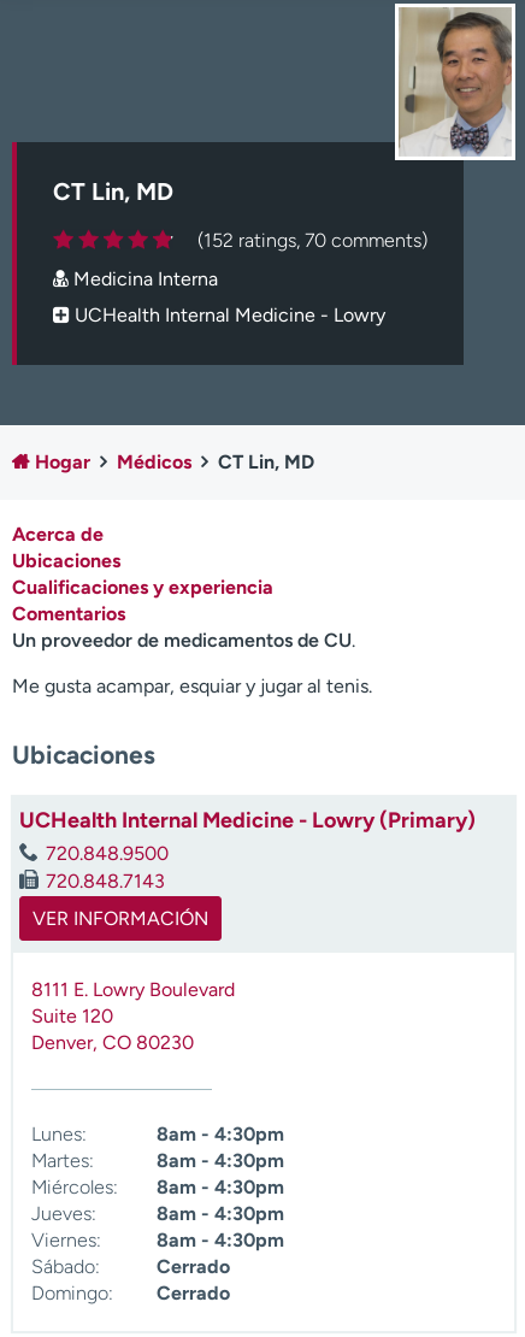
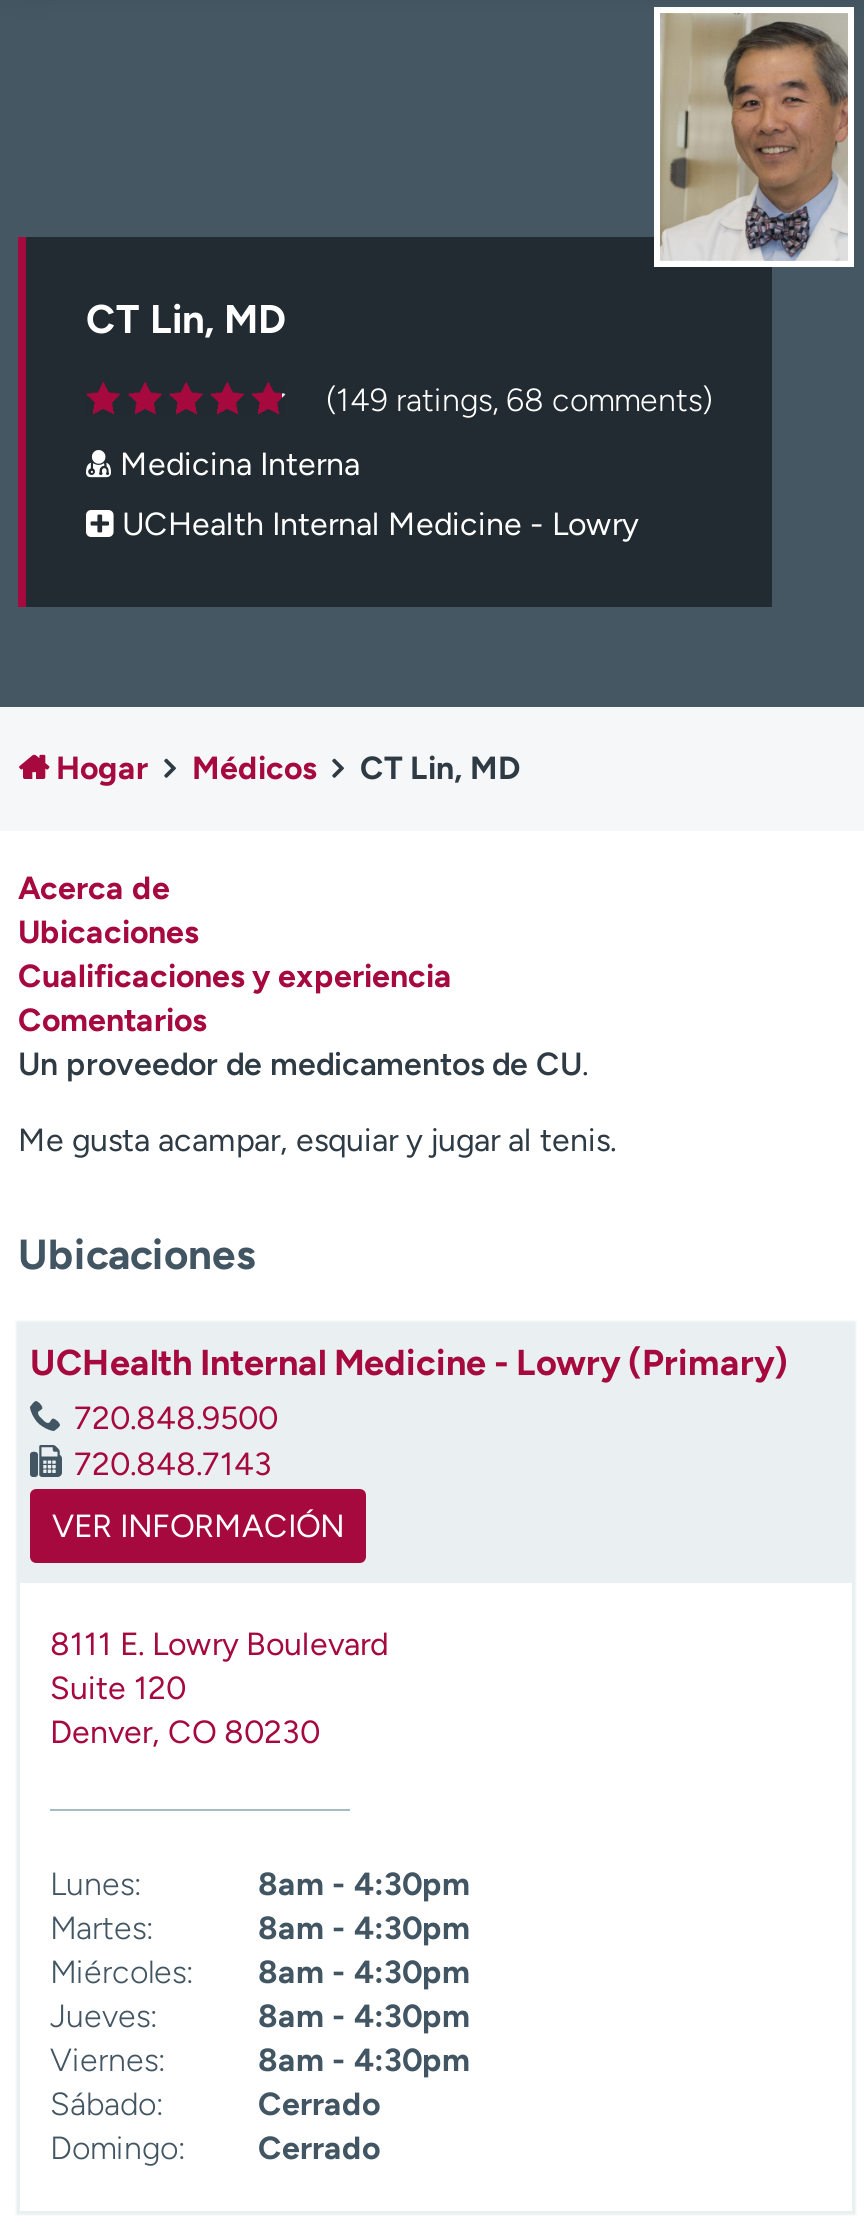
[197,229,427,252] (152 ratings, 70 comments) -> [326,382,712,420] (149 ratings, 68 comments)

